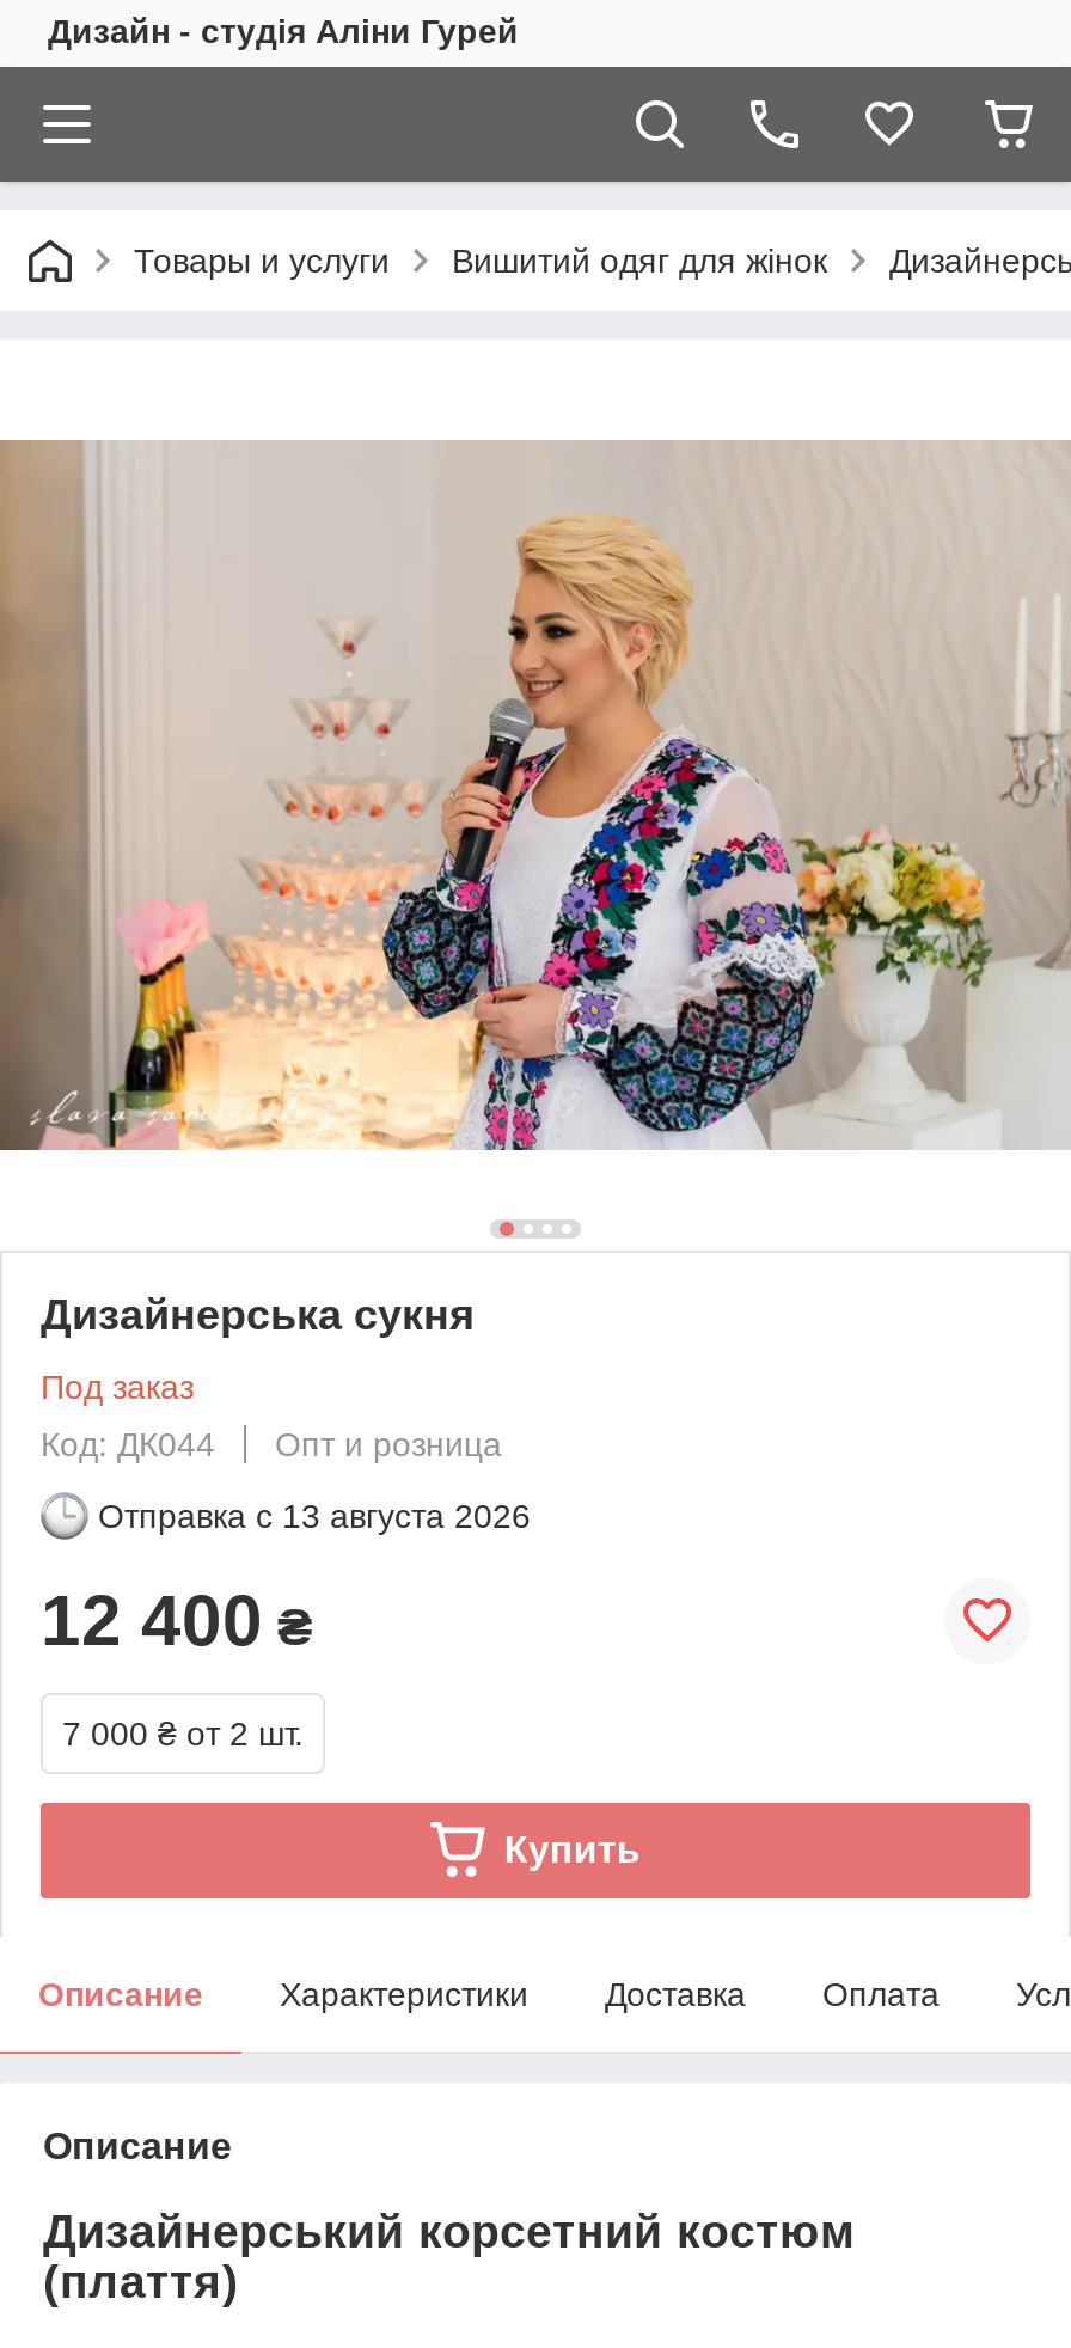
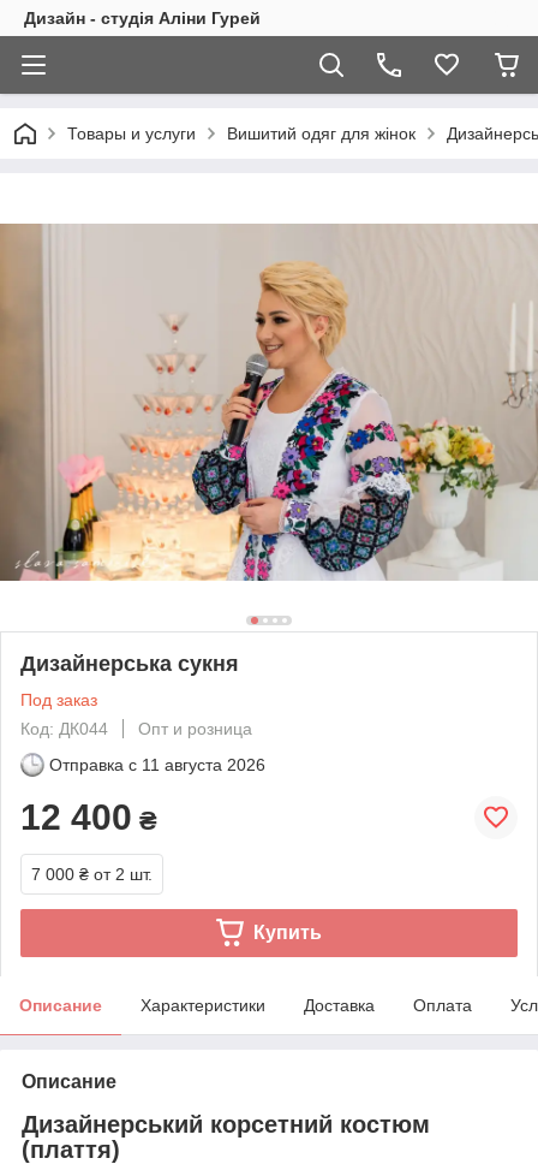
[98,1496,531,1535] Отправка с 13 августа 2026 -> [49,755,265,774] Отправка с 11 августа 2026

